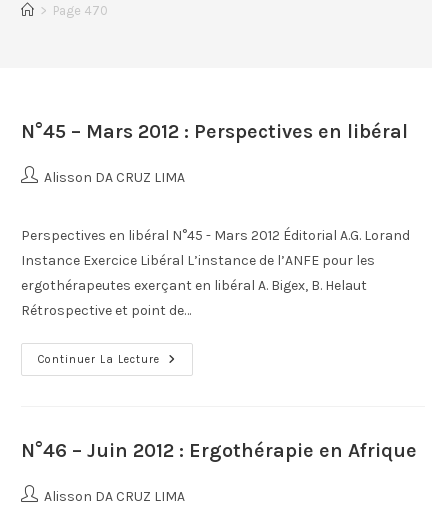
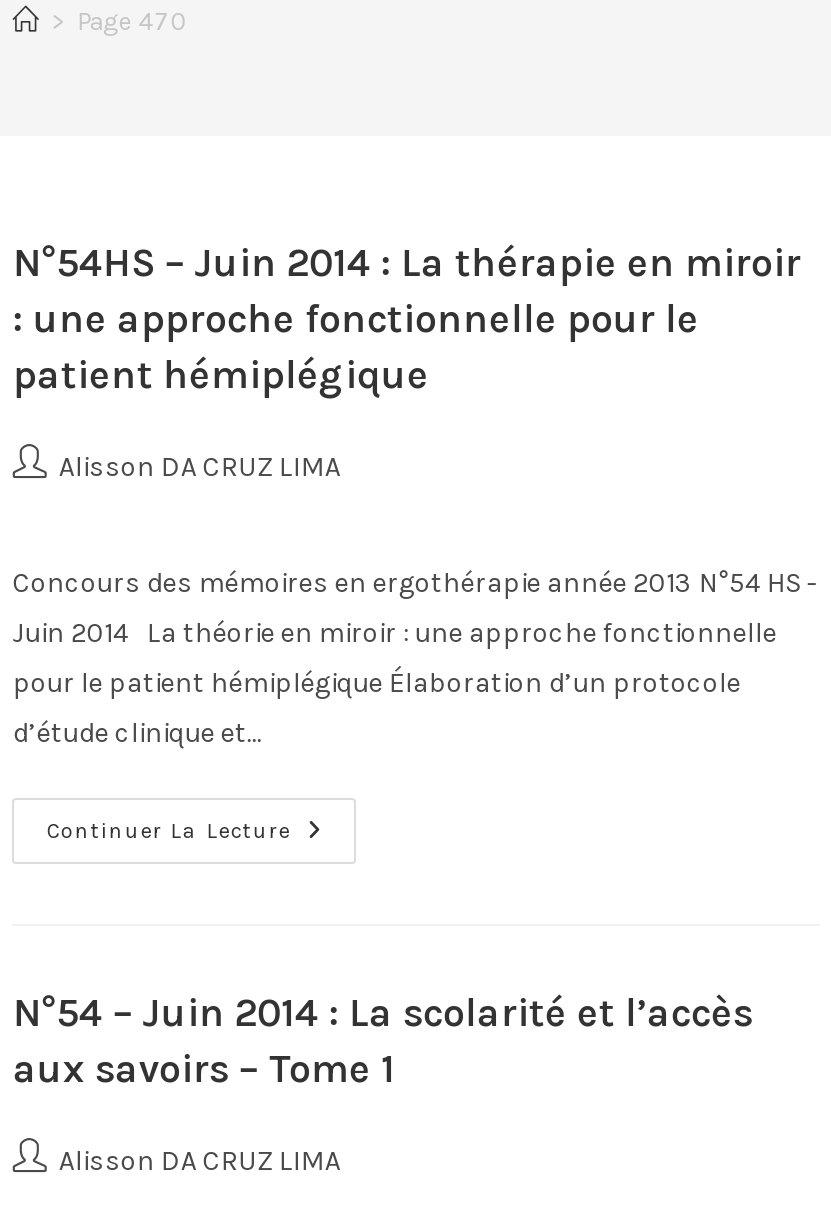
[21,120,408,143] N°45 – Mars 2012 : Perspectives en libéral -> [13,240,801,398] N°54HS – Juin 2014 : La thérapie en miroir | : une approche fonctionnelle pour le | patient hémiplégique
[21,227,410,244] Perspectives en libéral N°45 - Mars 2012 Éditorial A.G. Lorand -> [13,566,817,600] Concours des mémoires en ergothérapie année 2013 N°54 HS -
[21,252,375,269] Instance Exercice Libéral L’instance de l’ANFE pour les -> [13,616,777,650] Juin 2014 La théorie en miroir : une approche fonctionnelle
[21,277,367,294] ergothérapeutes exerçant en libéral A. Bigex, B. Helaut -> [13,666,741,700] pour le patient hémiplégique Élaboration d’un protocole
[21,302,191,319] Rétrospective et point de… -> [13,716,261,750] d’étude clinique et…
[21,439,417,462] N°46 – Juin 2012 : Ergothérapie en Afrique -> [13,990,753,1092] N°54 – Juin 2014 : La scolarité et l’accès | aux savoirs – Tome 1

